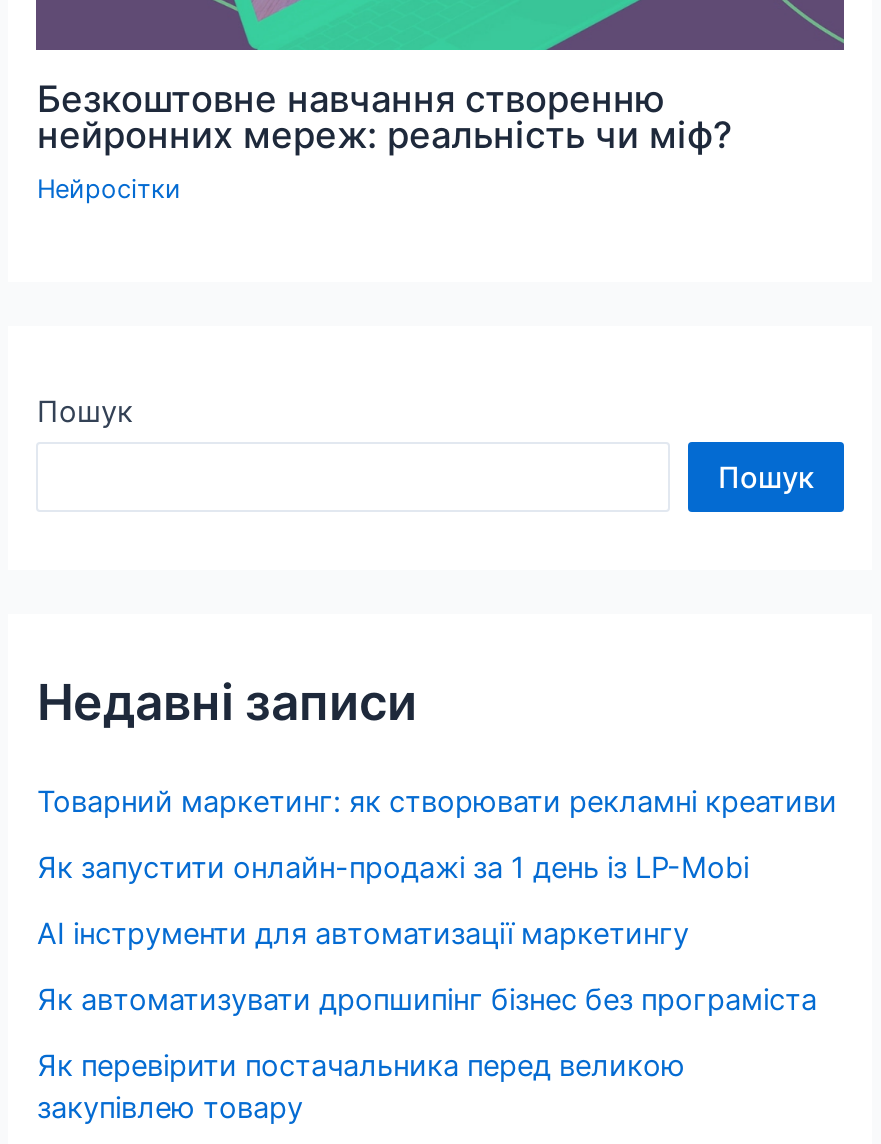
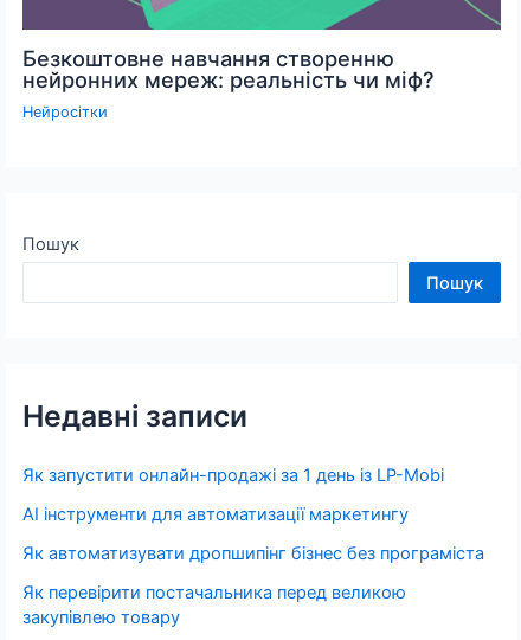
[37,784,837,820] Товарний маркетинг: як створювати рекламні креативи -> none

